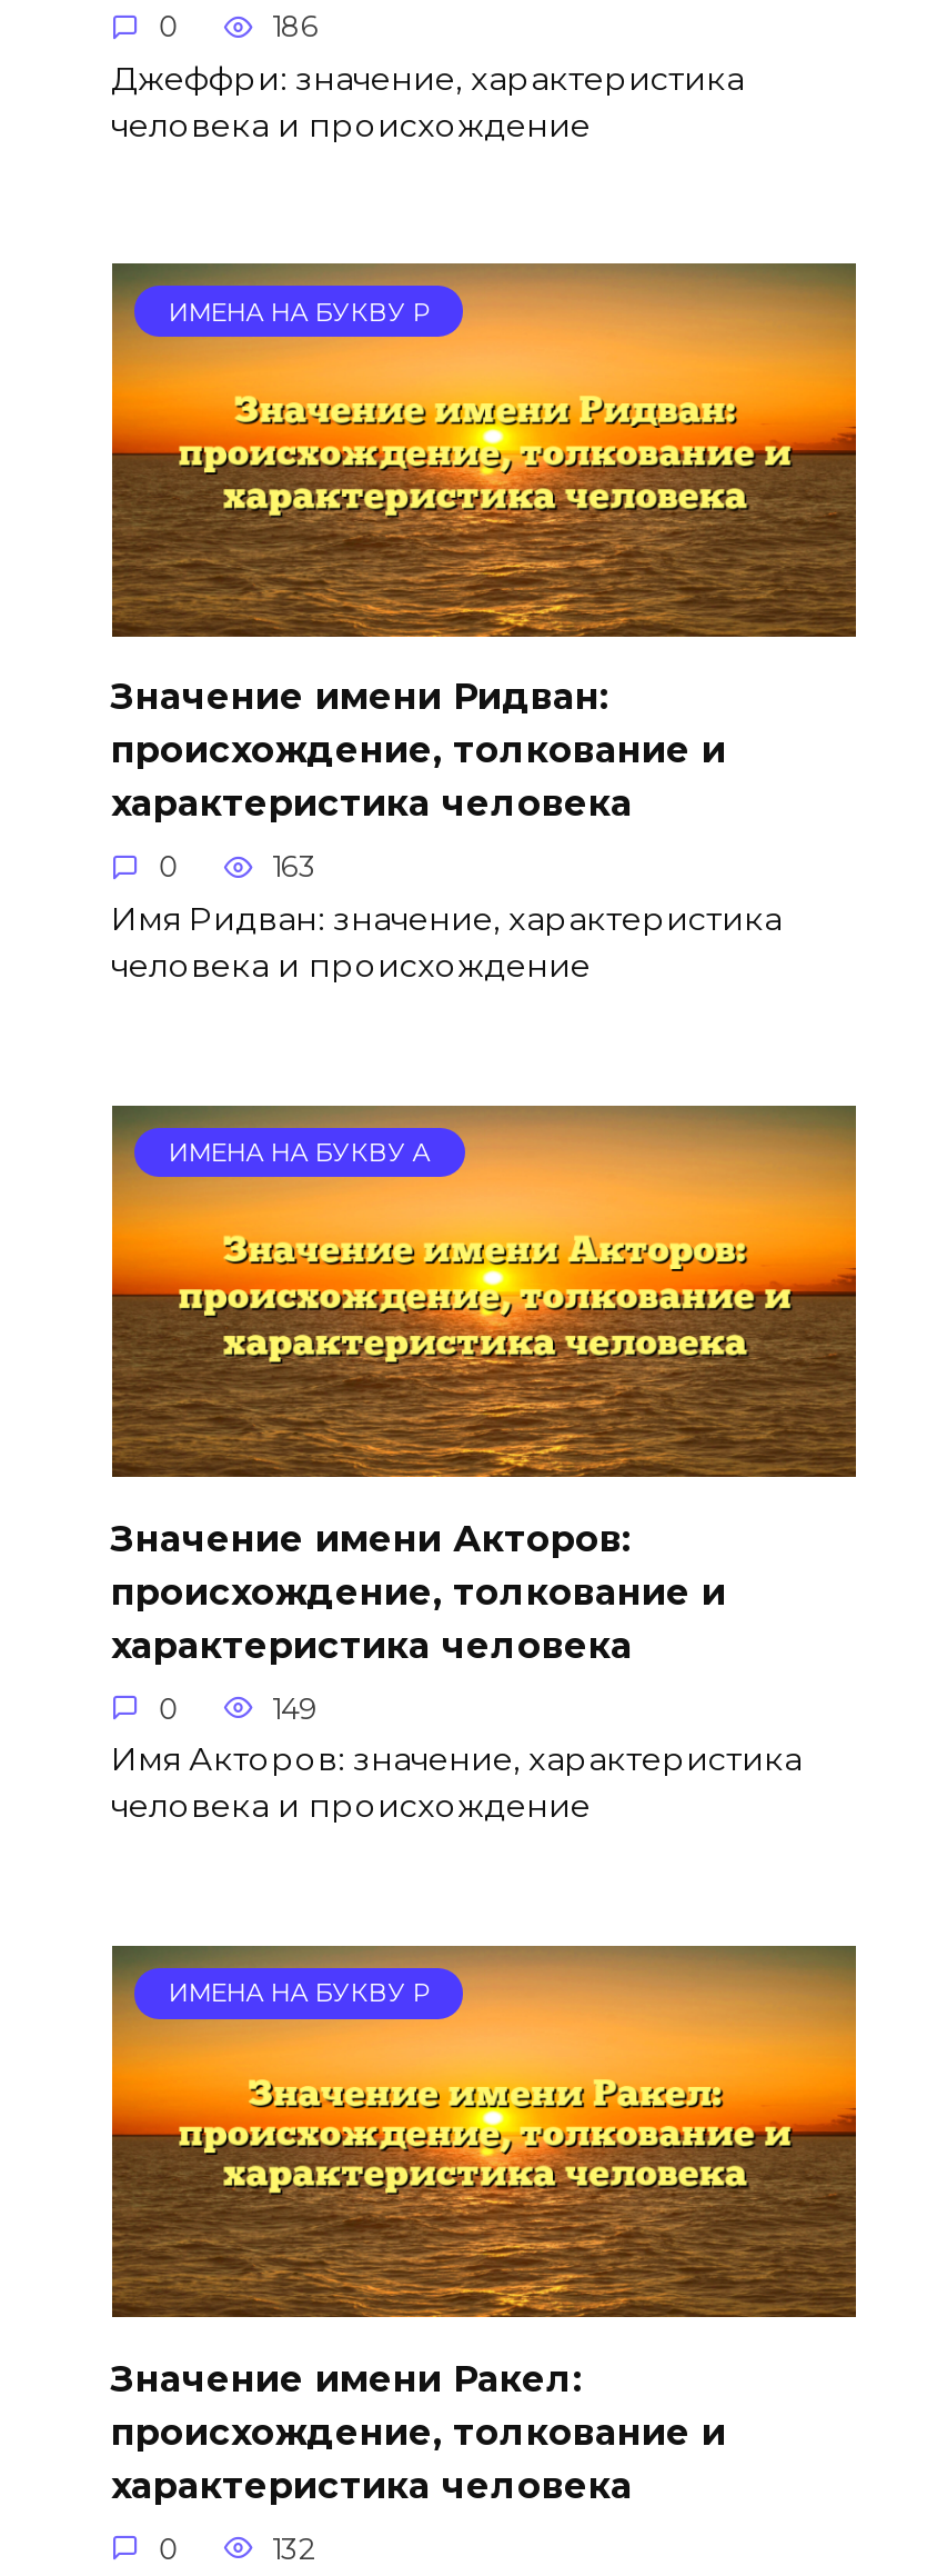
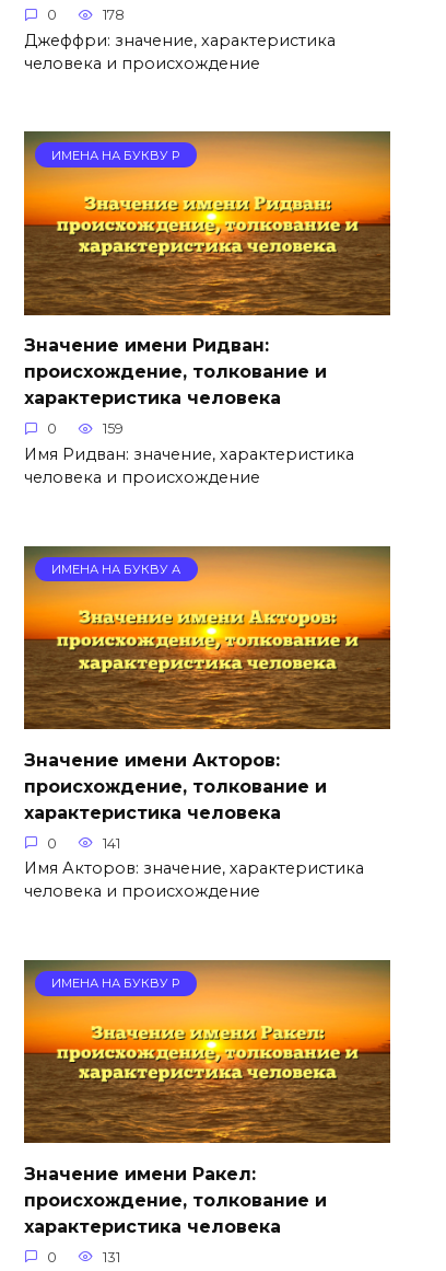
[272,10,319,44] 186 -> [103,7,125,23] 178
[272,851,316,884] 163 -> [103,421,124,437] 159
[272,1692,316,1725] 149 -> [103,835,120,851] 141
[272,2532,314,2566] 132 -> [103,1249,120,1265] 131

